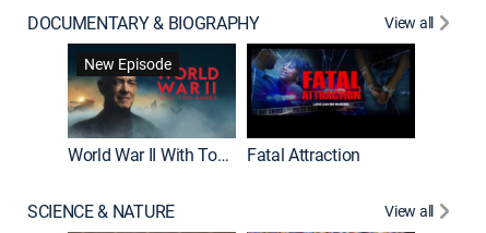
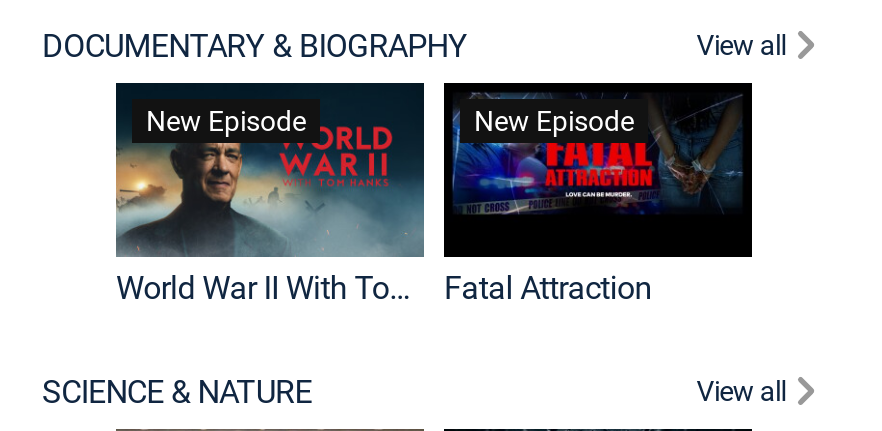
none -> [474,102,634,140] New Episode

